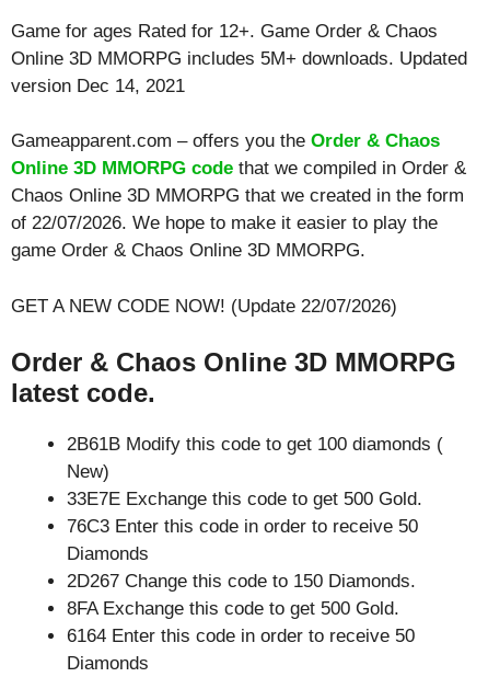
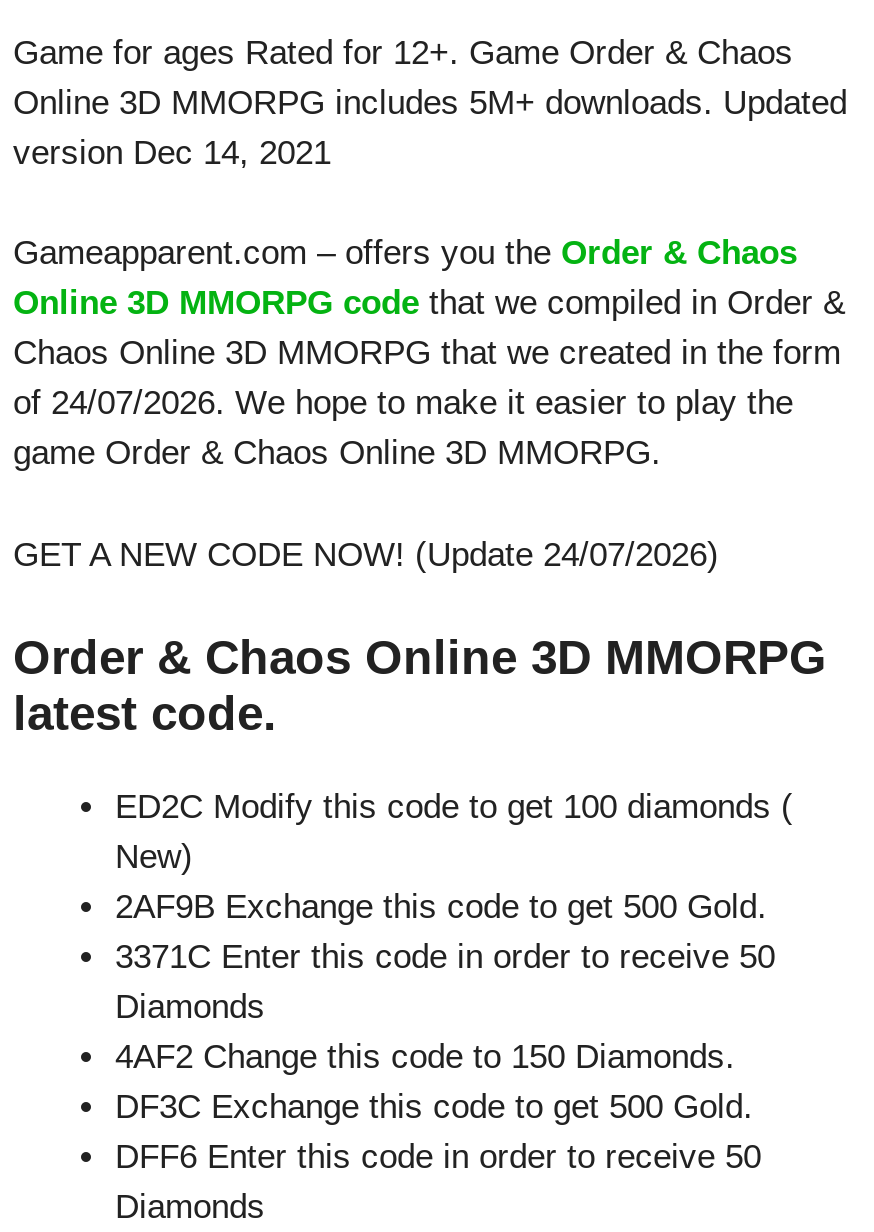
[11,213,438,233] of 22/07/2026. We hope to make it easier to play the -> [13,384,793,422] of 24/07/2026. We hope to make it easier to play the
[11,295,397,316] GET A NEW CODE NOW! (Update 22/07/2026) -> [13,535,719,573] GET A NEW CODE NOW! (Update 24/07/2026)
[67,434,443,455] 2B61B Modify this code to get 100 diamonds ( -> [115,788,793,826] ED2C Modify this code to get 100 diamonds (
[67,489,422,509] 33E7E Exchange this code to get 500 Gold. -> [115,888,767,926] 2AF9B Exchange this code to get 500 Gold.
[67,516,418,537] 76C3 Enter this code in order to receive 50 -> [115,938,775,976] 3371C Enter this code in order to receive 50
[67,571,416,592] 2D267 Change this code to 150 Diamonds. -> [115,1038,735,1076] 4AF2 Change this code to 150 Diamonds.
[67,598,399,619] 8FA Exchange this code to get 500 Gold. -> [115,1088,753,1126] DF3C Exchange this code to get 500 Gold.
[67,626,415,646] 6164 Enter this code in order to receive 50 -> [115,1138,761,1176] DFF6 Enter this code in order to receive 50

